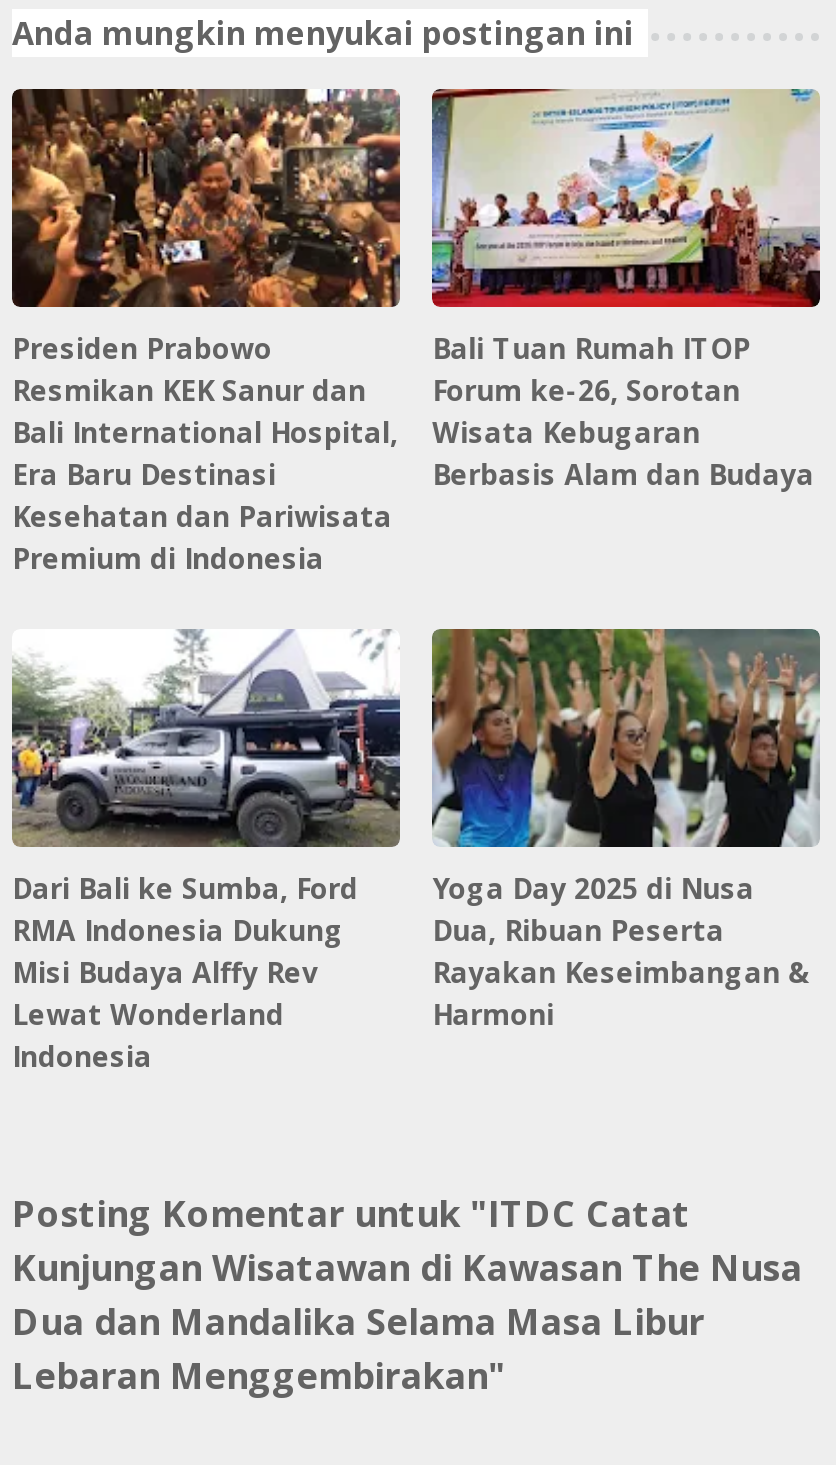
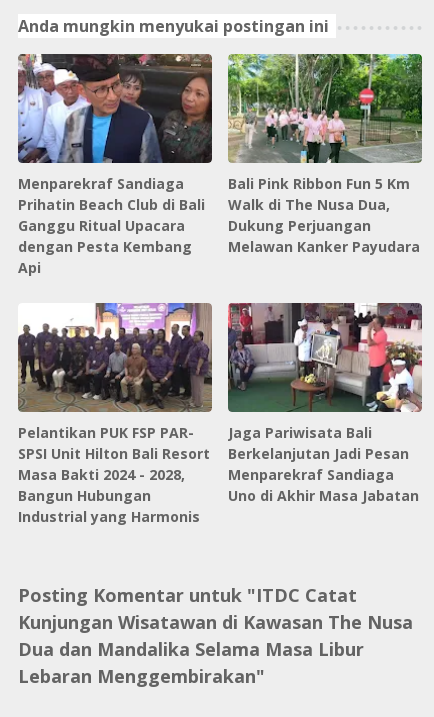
[10,87,402,578] [image] | Presiden Prabowo | Resmikan KEK Sanur dan | Bali International Hospital, | Era Baru Destinasi | Kesehatan dan Pariwisata | Premium di Indonesia -> [18,53,213,277] [image] | Menparekraf Sandiaga | Prihatin Beach Club di Bali | Ganggu Ritual Upacara | dengan Pesta Kembang | Api
[430,87,820,494] [image] | Bali Tuan Rumah ITOP | Forum ke-26, Sorotan | Wisata Kebugaran | Berbasis Alam dan Budaya -> [227,53,423,256] [image] | Bali Pink Ribbon Fun 5 Km | Walk di The Nusa Dua, | Dukung Perjuangan | Melawan Kanker Payudara
[12,629,400,1076] [image] | Dari Bali ke Sumba, Ford | RMA Indonesia Dukung | Misi Budaya Alffy Rev | Lewat Wonderland | Indonesia -> [18,302,213,526] [image] | Pelantikan PUK FSP PAR- | SPSI Unit Hilton Bali Resort | Masa Bakti 2024 - 2028, | Bangun Hubungan | Industrial yang Harmonis
[432,627,818,1034] [image] | Yoga Day 2025 di Nusa | Dua, Ribuan Peserta | Rayakan Keseimbangan & | Harmoni -> [227,303,422,505] [image] | Jaga Pariwisata Bali | Berkelanjutan Jadi Pesan | Menparekraf Sandiaga | Uno di Akhir Masa Jabatan

